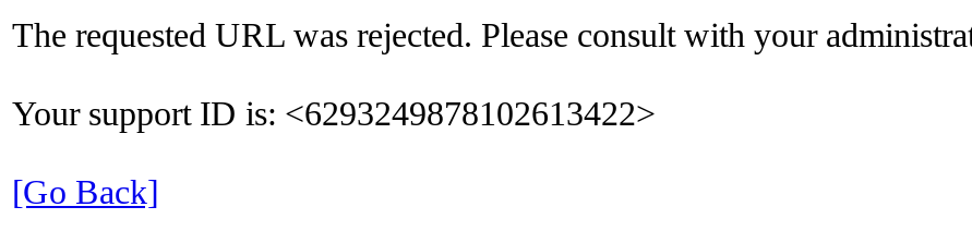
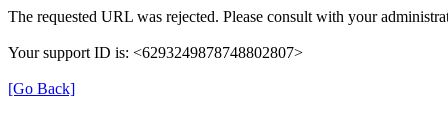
[12,95,656,132] Your support ID is: <6293249878102613422> -> [8,44,303,61] Your support ID is: <6293249878748802807>

